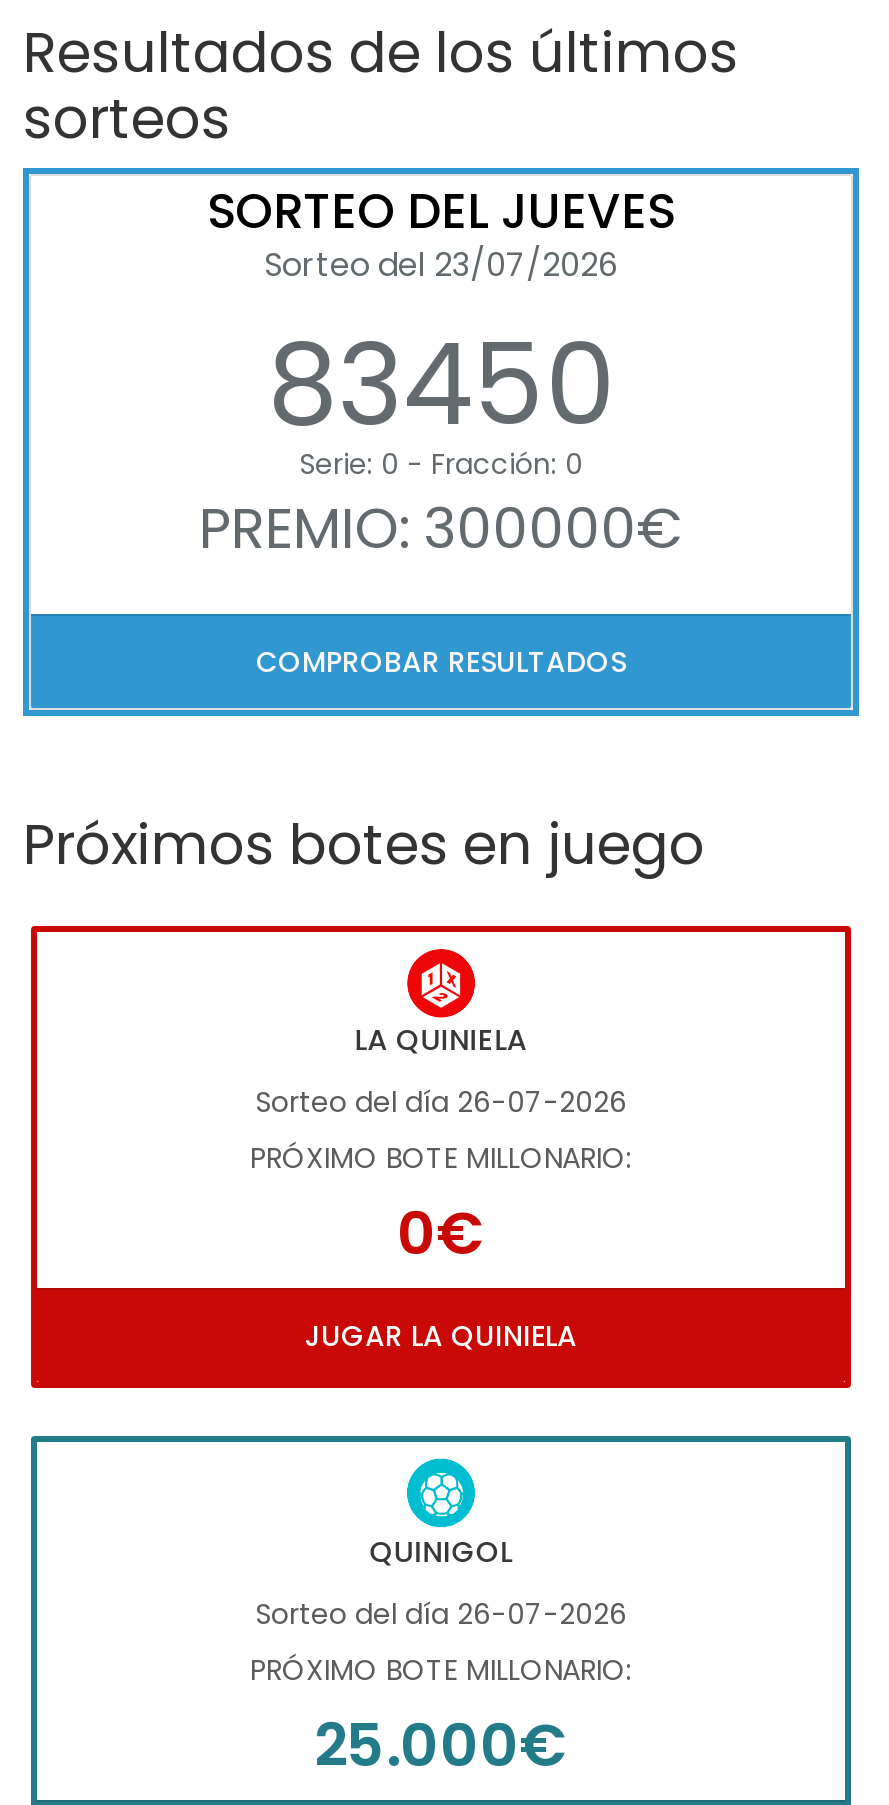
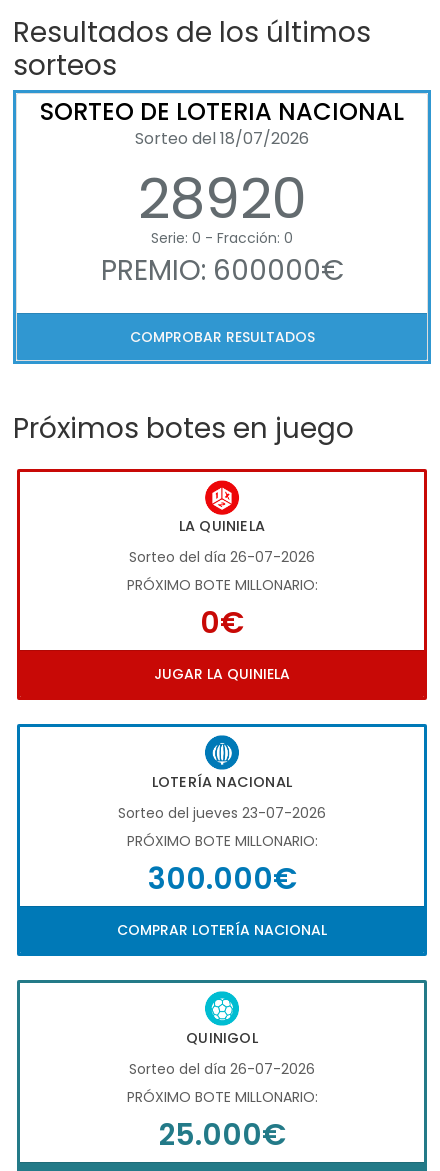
[207,177,675,463] SORTEO DEL JUEVES | Sorteo del 23/07/2026 | 83450 -> [40,95,404,238] SORTEO DE LOTERIA NACIONAL | Sorteo del 18/07/2026 | 28920
[199,489,683,567] PREMIO: 300000€ -> [100,251,343,290] PREMIO: 600000€
none -> [17,724,427,957] [image] | LOTERÍA NACIONAL | Sorteo del jueves 23-07-2026 | PRÓXIMO BOTE MILLONARIO: | 300.000€ | COMPRAR LOTERÍA NACIONAL

